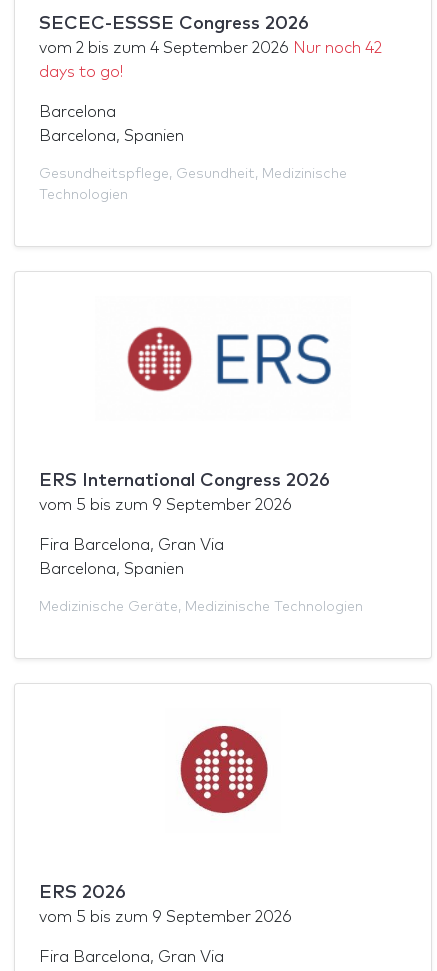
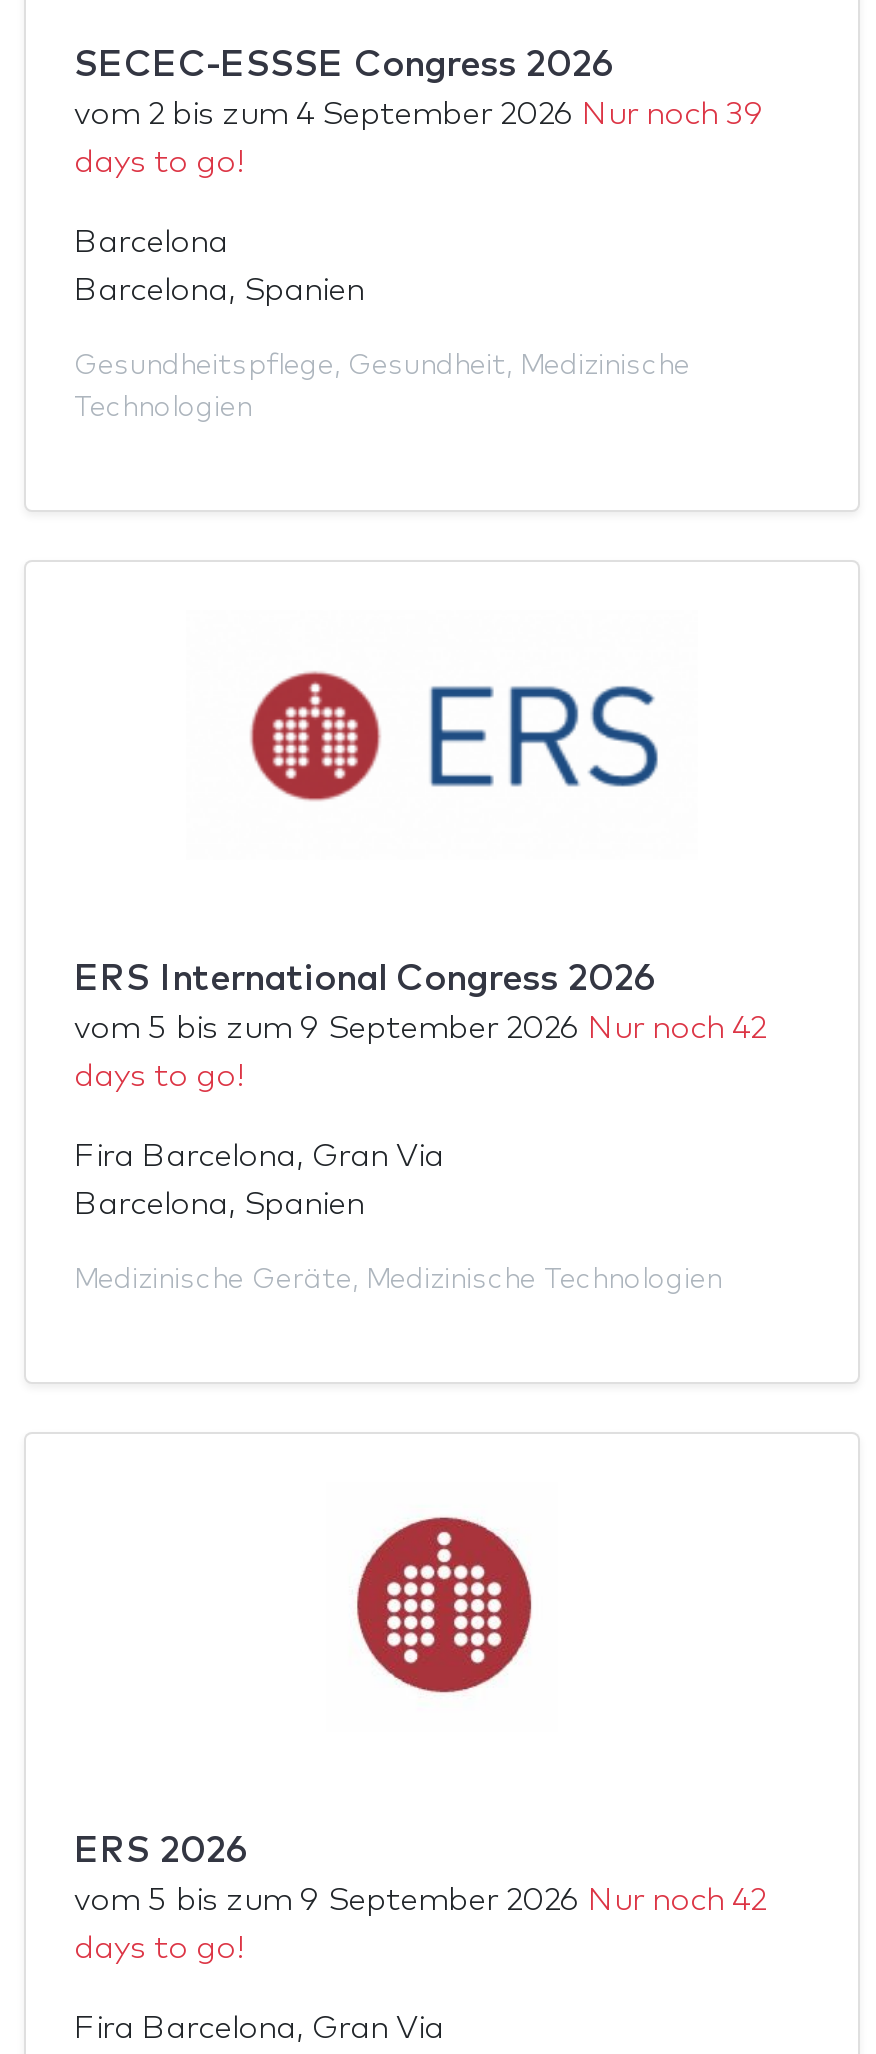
[39,40,382,56] vom 2 bis zum 4 September 2026 Nur noch 42 -> [74,99,764,131] vom 2 bis zum 4 September 2026 Nur noch 39
[39,497,292,513] vom 5 bis zum 9 September 2026 -> [74,1013,766,1093] vom 5 bis zum 9 September 2026 Nur noch 42 | days to go!
[39,909,292,925] vom 5 bis zum 9 September 2026 -> [74,1885,766,1965] vom 5 bis zum 9 September 2026 Nur noch 42 | days to go!

